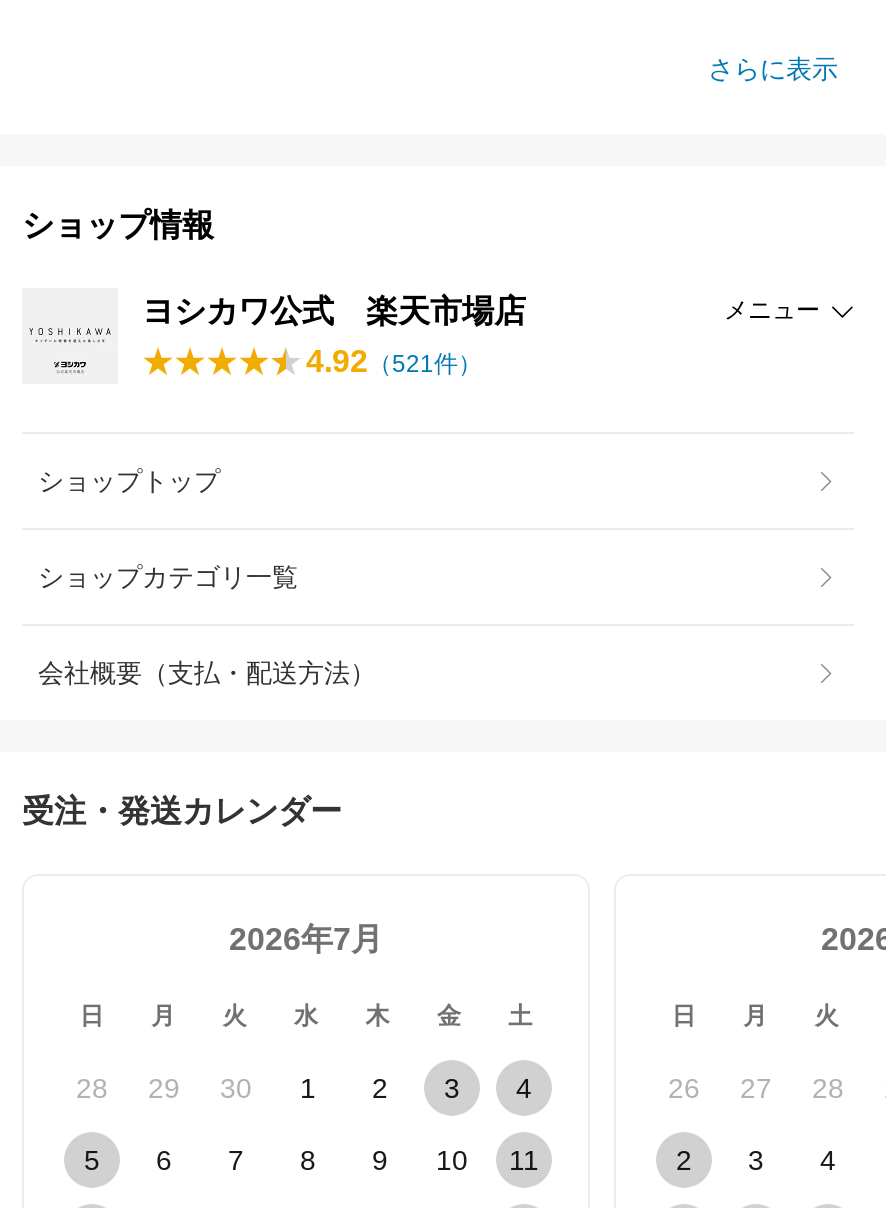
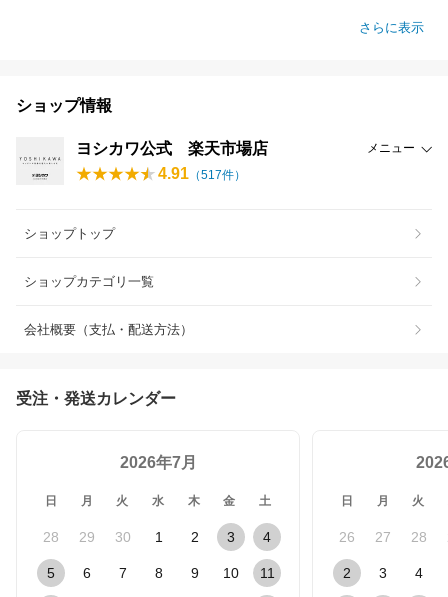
[306,344,482,378] 4.92（521件） -> [158,165,246,182] 4.91（517件）

